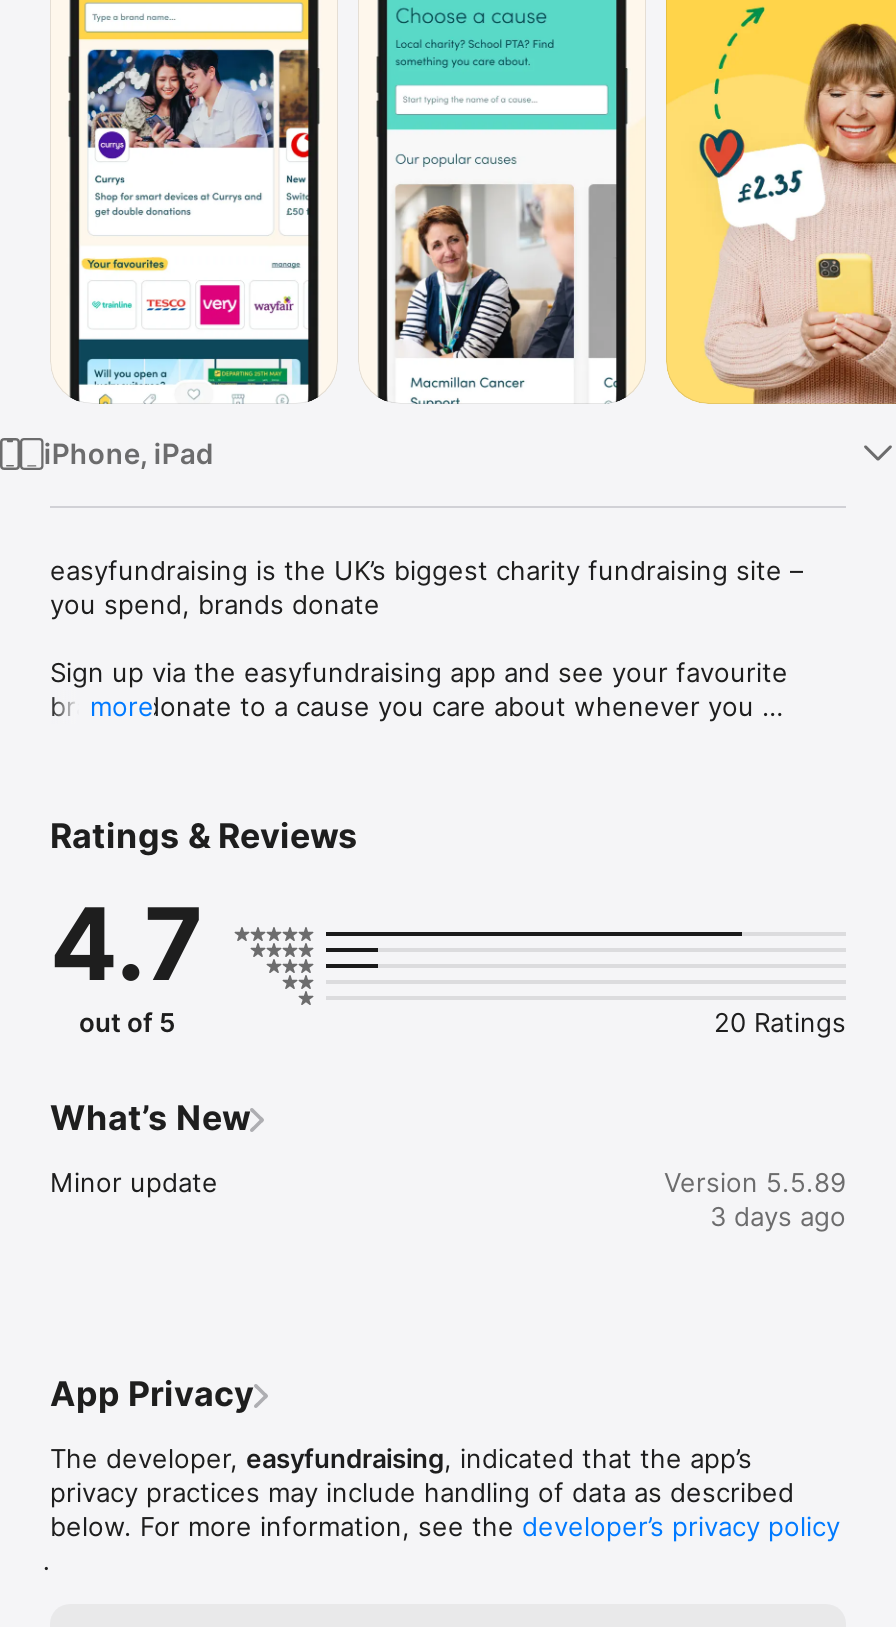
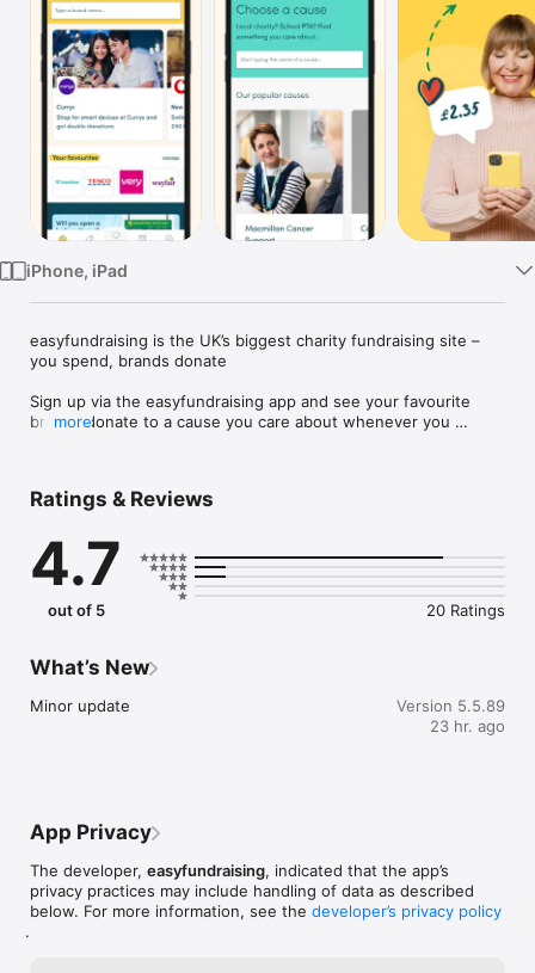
[710,1200,846,1232] 3 days ago -> [430,716,505,735] 23 hr. ago

